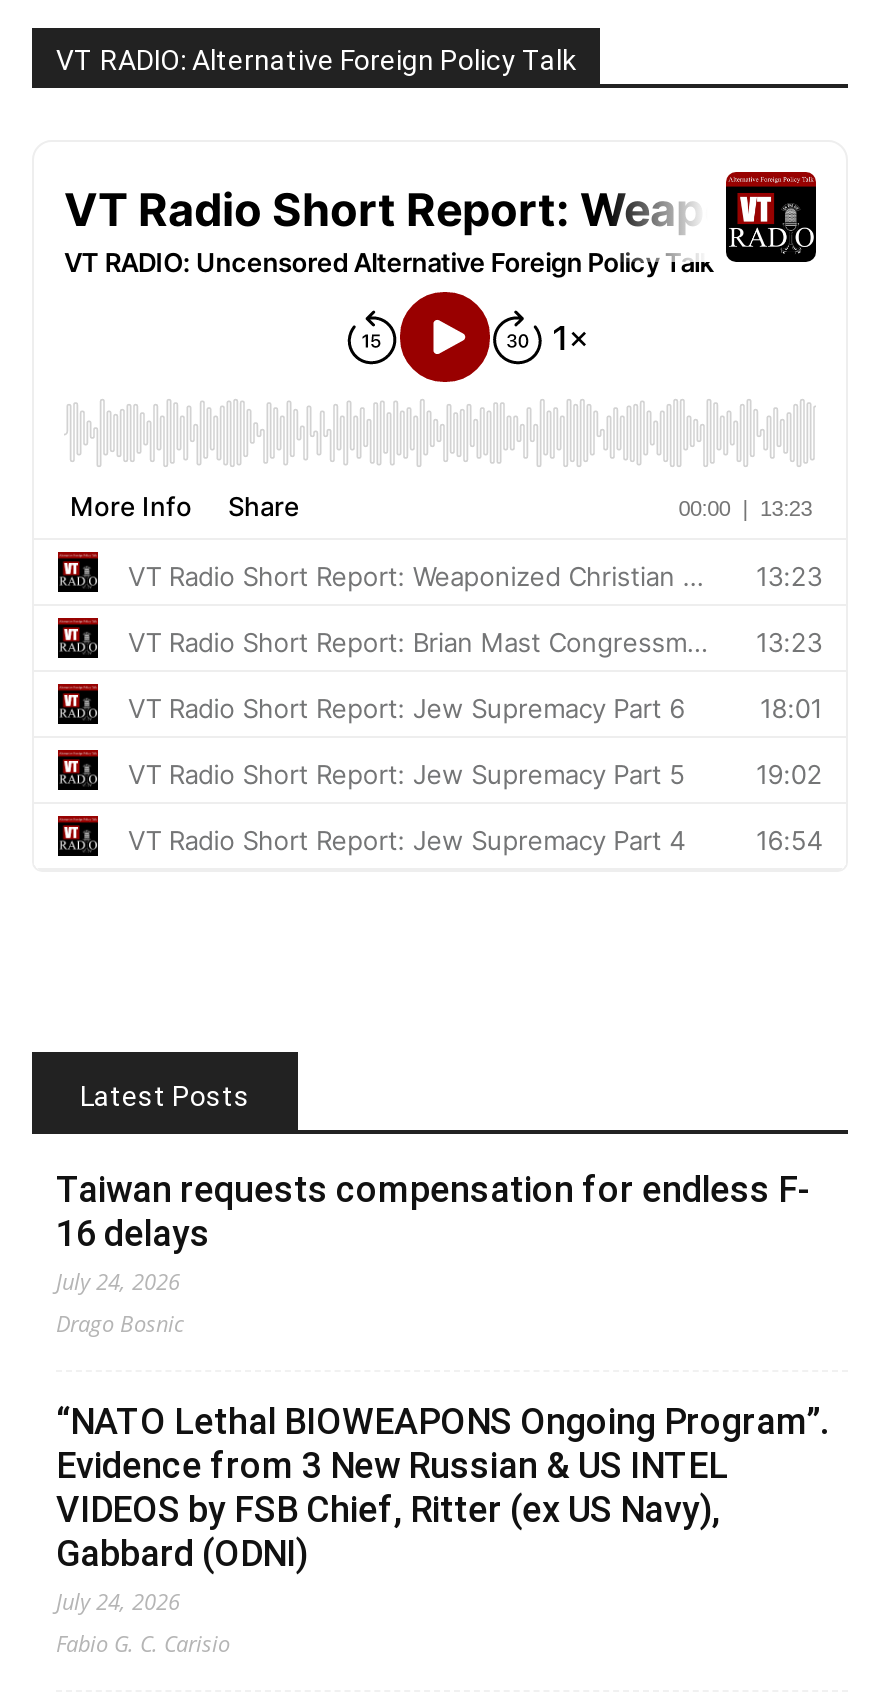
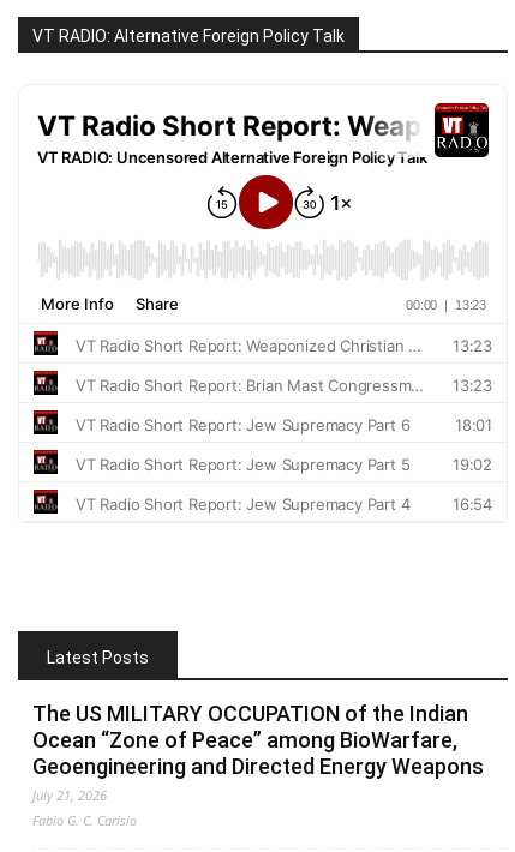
[56,1168,828,1616] Taiwan requests compensation for endless F- | 16 delays | July 24, 2026 | Drago Bosnic | “NATO Lethal BIOWEAPONS Ongoing Program”. | Evidence from 3 New Russian & US INTEL | VIDEOS by FSB Chief, Ritter (ex US Navy), | Gabbard (ODNI) | July 24, 2026 -> [32,701,484,804] The US MILITARY OCCUPATION of the Indian | Ocean “Zone of Peace” among BioWarfare, | Geoengineering and Directed Energy Weapons | July 21, 2026

